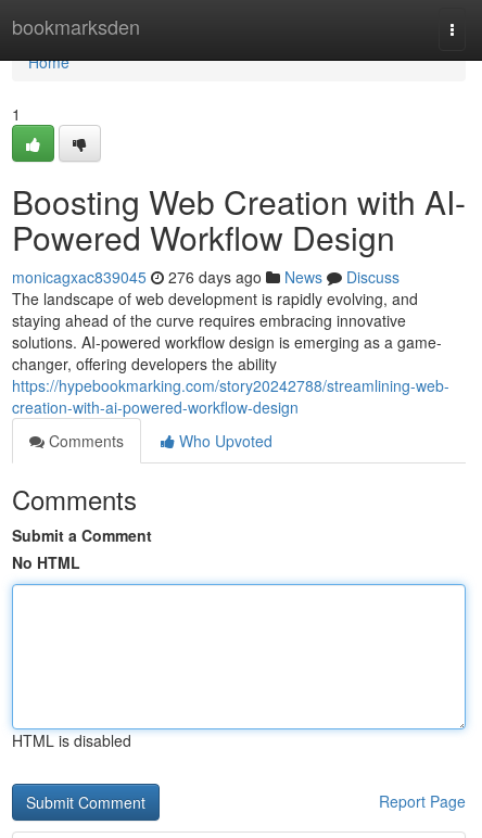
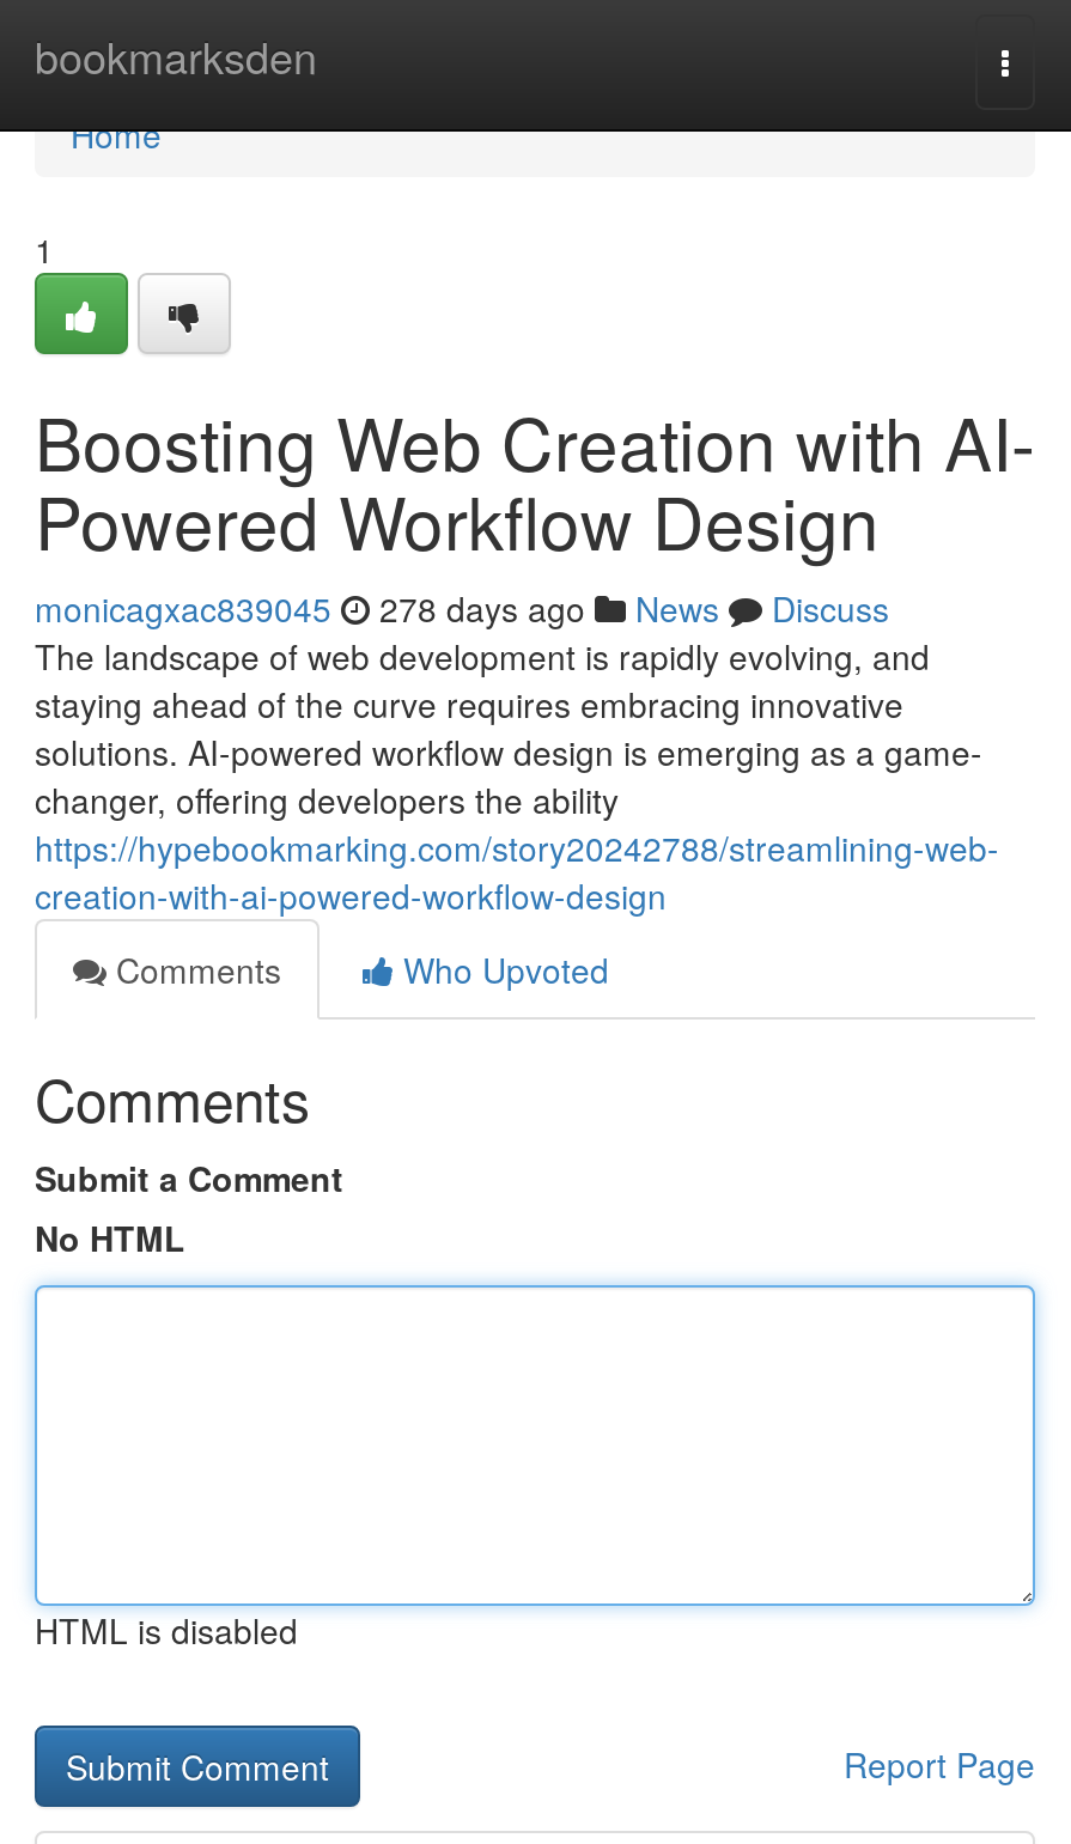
[12,266,399,288] monicagxac839045 276 days ago News Discuss -> [35,584,889,632] monicagxac839045 278 days ago News Discuss

